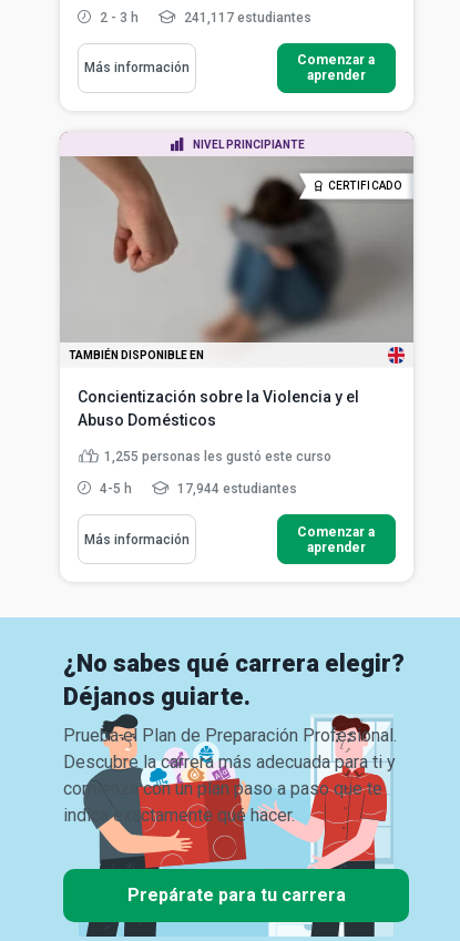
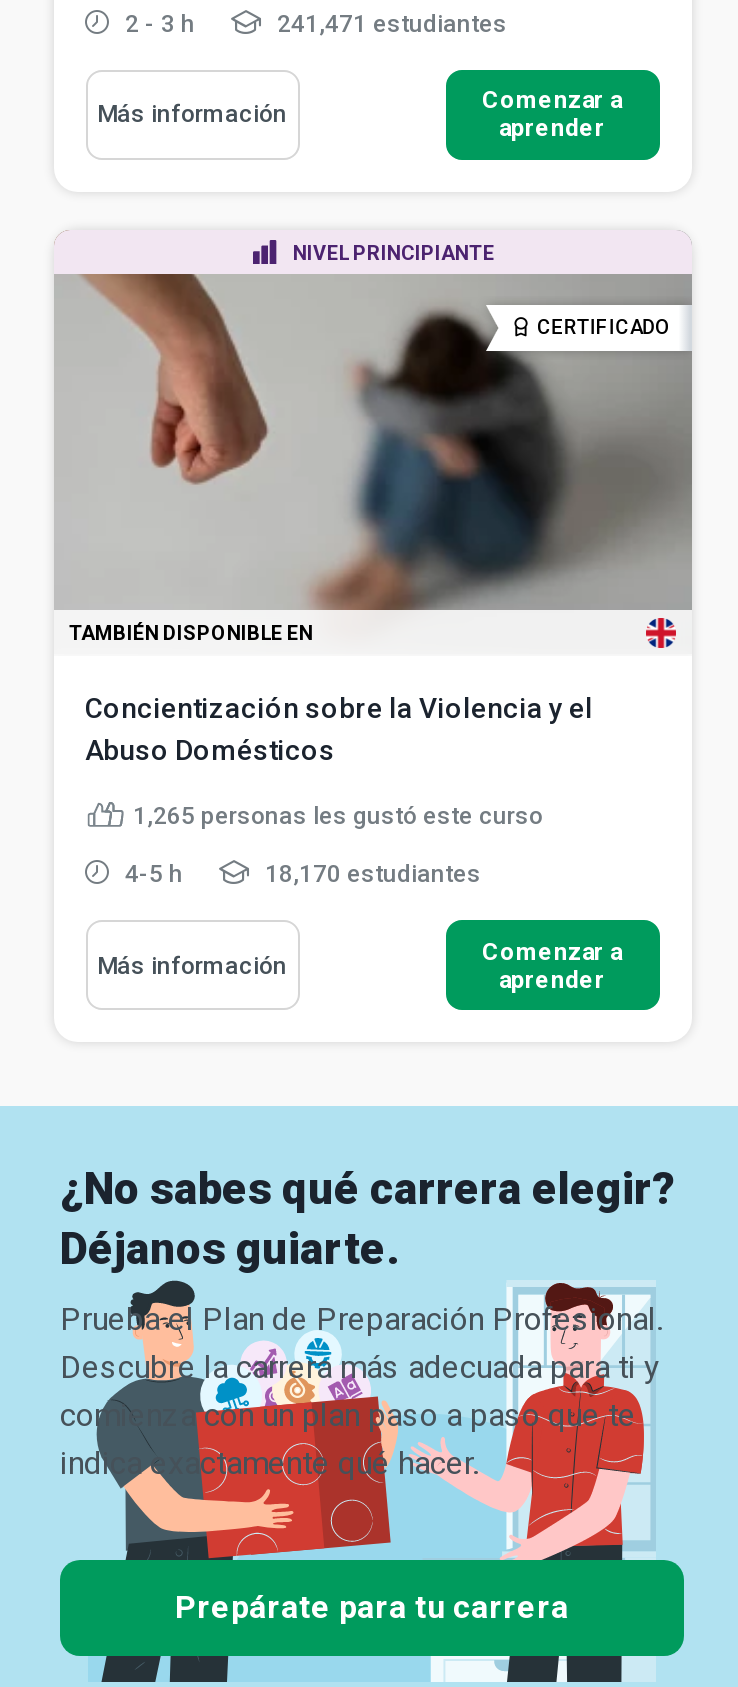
[180,9,311,25] 241,117 estudiantes -> [271,9,507,37] 241,471 estudiantes
[104,449,331,465] 1,255 personas les gustó este curso -> [133,802,543,830] 1,265 personas les gustó este curso
[173,481,297,497] 17,944 estudiantes -> [259,860,481,888] 18,170 estudiantes

